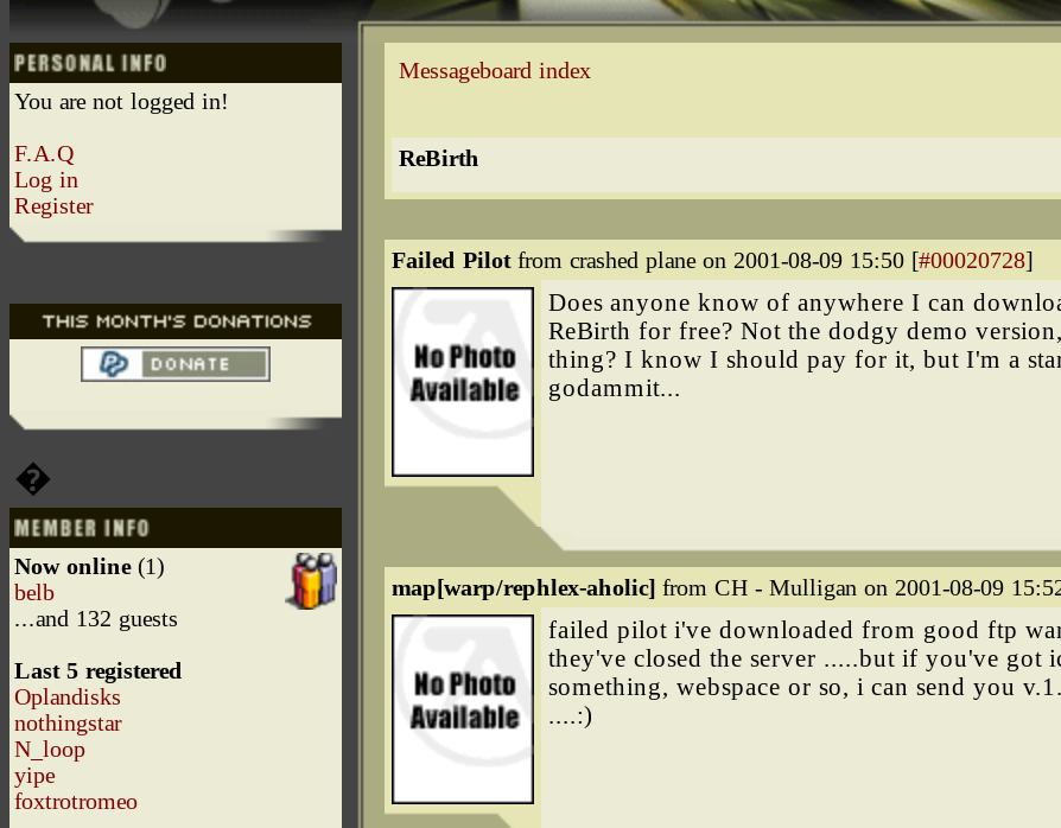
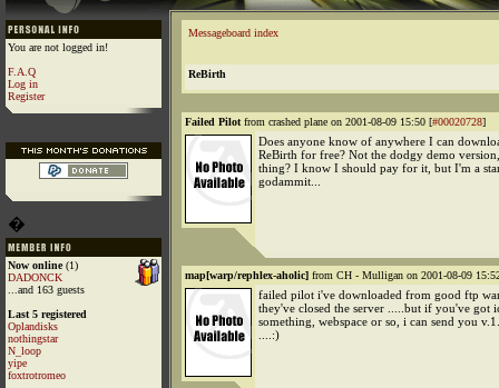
[14,579,178,631] belb | ...and 132 guests -> [8,271,85,296] DADONCK | ...and 163 guests

